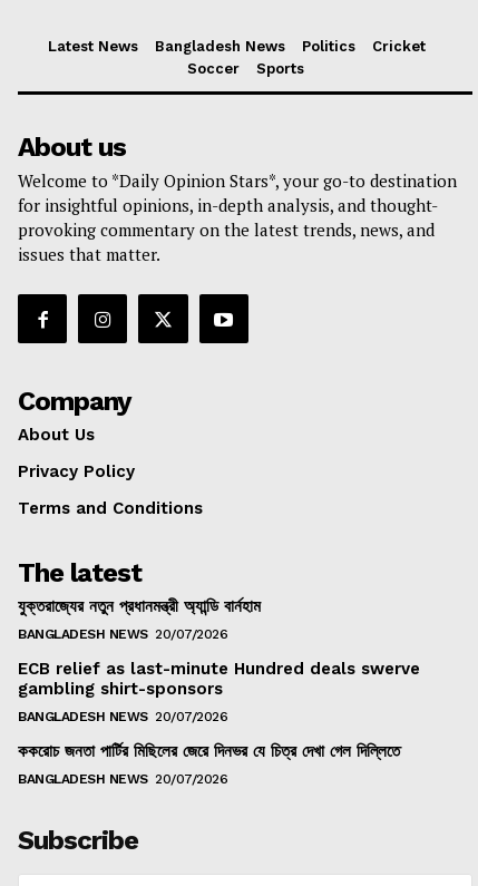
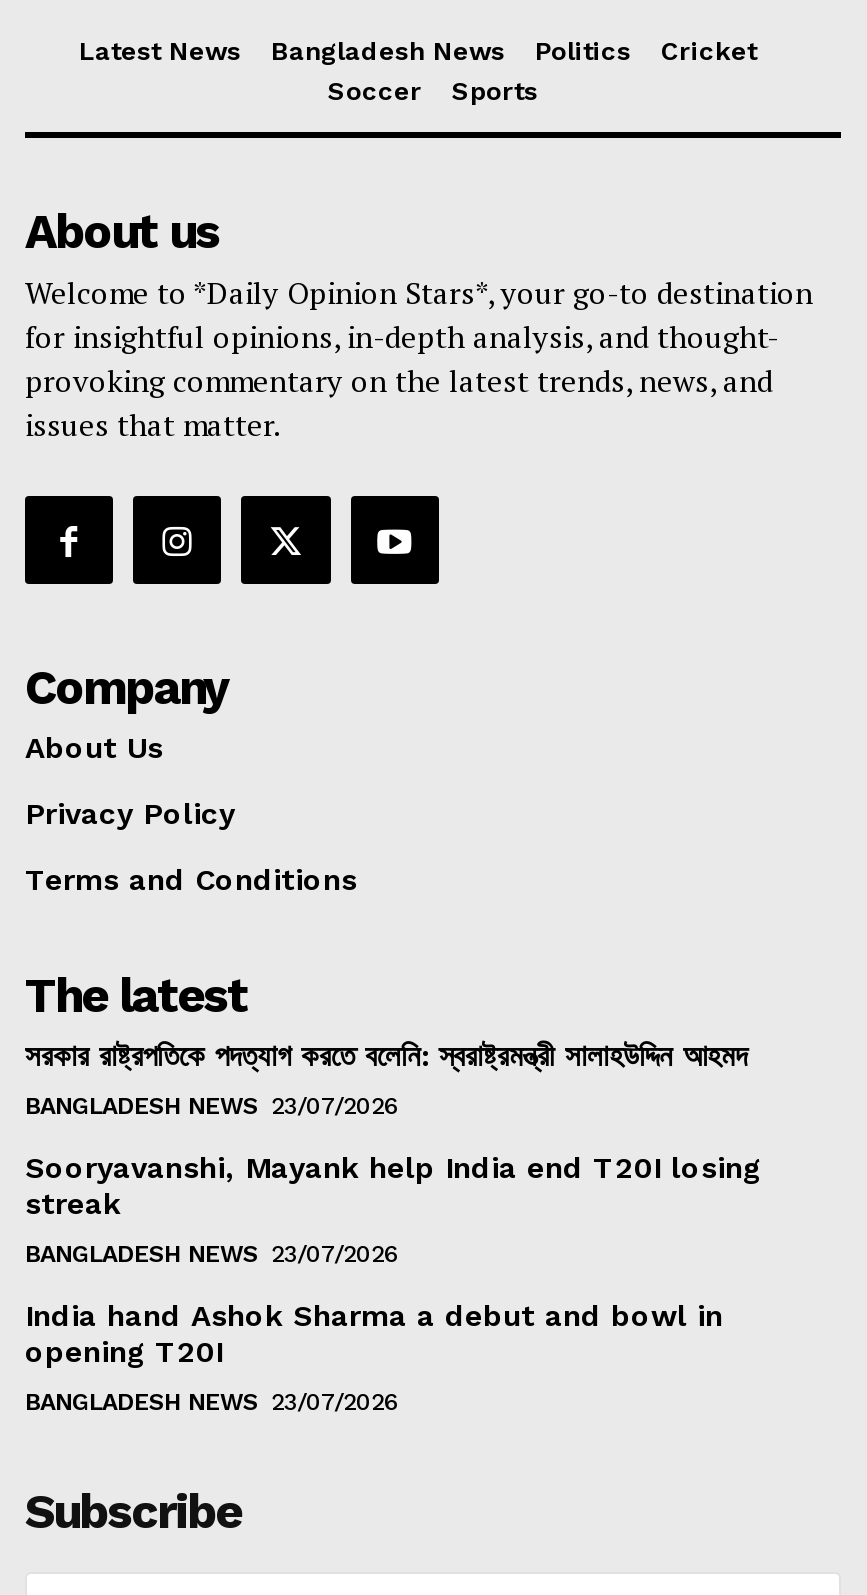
[18,596,261,617] যুক্তরাজ্যের নতুন প্রধানমন্ত্রী অ্যান্ডি বার্নহাম -> [25,1038,747,1074] সরকার রাষ্ট্রপতিকে পদত্যাগ করতে বলেনি: স্বরাষ্ট্রমন্ত্রী সালাহউদ্দিন আহমদ
[18,627,227,642] BANGLADESH NEWS 20/07/2026 -> [25,1092,399,1120] BANGLADESH NEWS 23/07/2026
[18,659,420,699] ECB relief as last-minute Hundred deals swerve | gambling shirt-sponsors -> [25,1150,761,1222] Sooryavanshi, Mayank help India end T20I losing | streak
[18,709,227,725] BANGLADESH NEWS 20/07/2026 -> [25,1240,399,1268] BANGLADESH NEWS 23/07/2026
[18,741,400,761] ককরোচ জনতা পার্টির মিছিলের জেরে দিনভর যে চিত্র দেখা গেল দিল্লিতে -> [25,1298,723,1370] India hand Ashok Sharma a debut and bowl in | opening T20I
[18,771,227,787] BANGLADESH NEWS 20/07/2026 -> [25,1388,399,1416] BANGLADESH NEWS 23/07/2026

